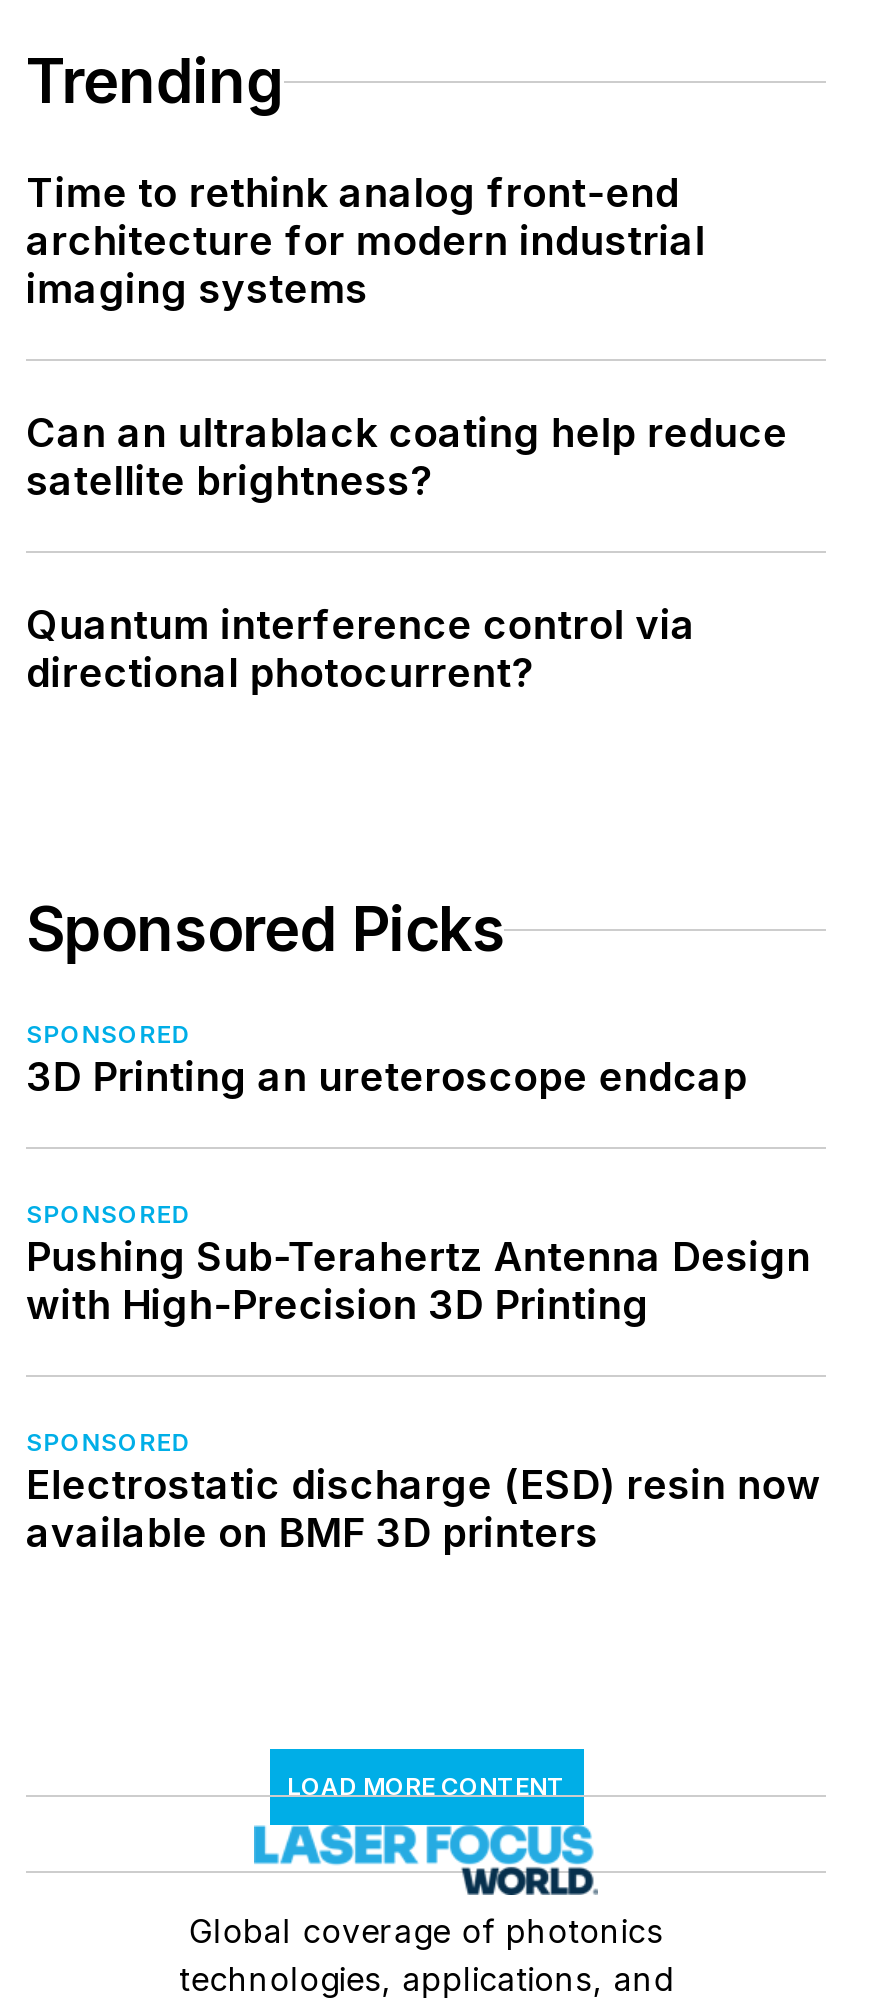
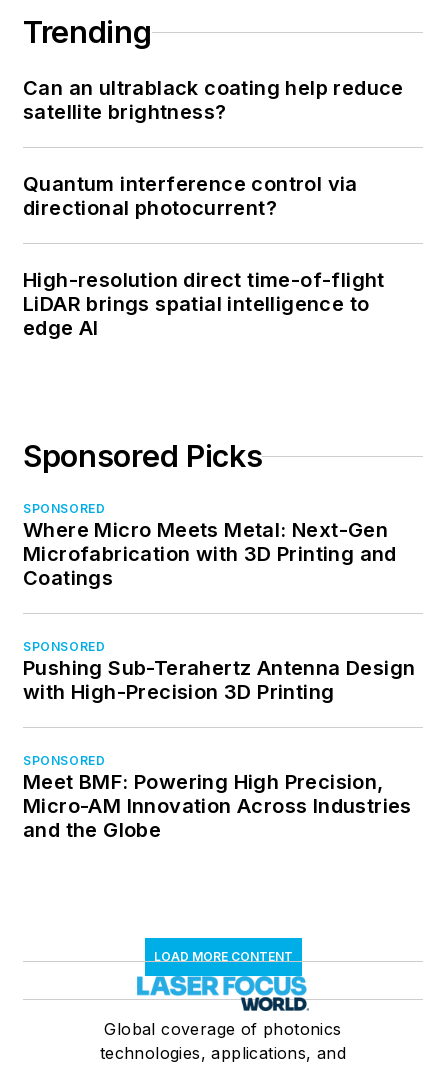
[26,170,705,314] Time to rethink analog front-end | architecture for modern industrial | imaging systems -> none
moved [26,410,788,698] -> [23,76,404,220]: Can an ultrablack coating help reduce | satellite brightness? | Quantum interference control via | directional photocurrent?
none -> [23,268,385,340] High-resolution direct time-of-flight | LiDAR brings spatial intelligence to | edge AI
[26,1054,747,1102] 3D Printing an ureteroscope endcap -> [23,518,397,590] Where Micro Meets Metal: Next-Gen | Microfabrication with 3D Printing and | Coatings
[26,1462,821,1558] Electrostatic discharge (ESD) resin now | available on BMF 3D printers -> [23,770,413,842] Meet BMF: Powering High Precision, | Micro-AM Innovation Across Industries | and the Globe

